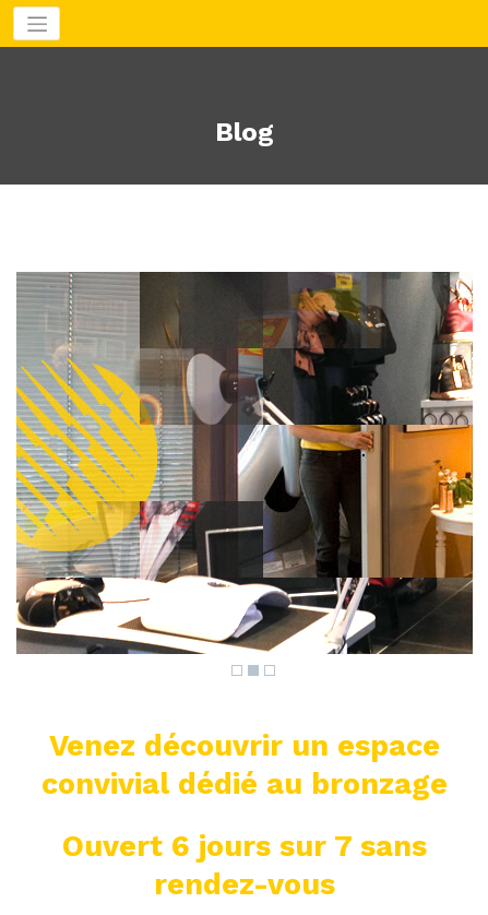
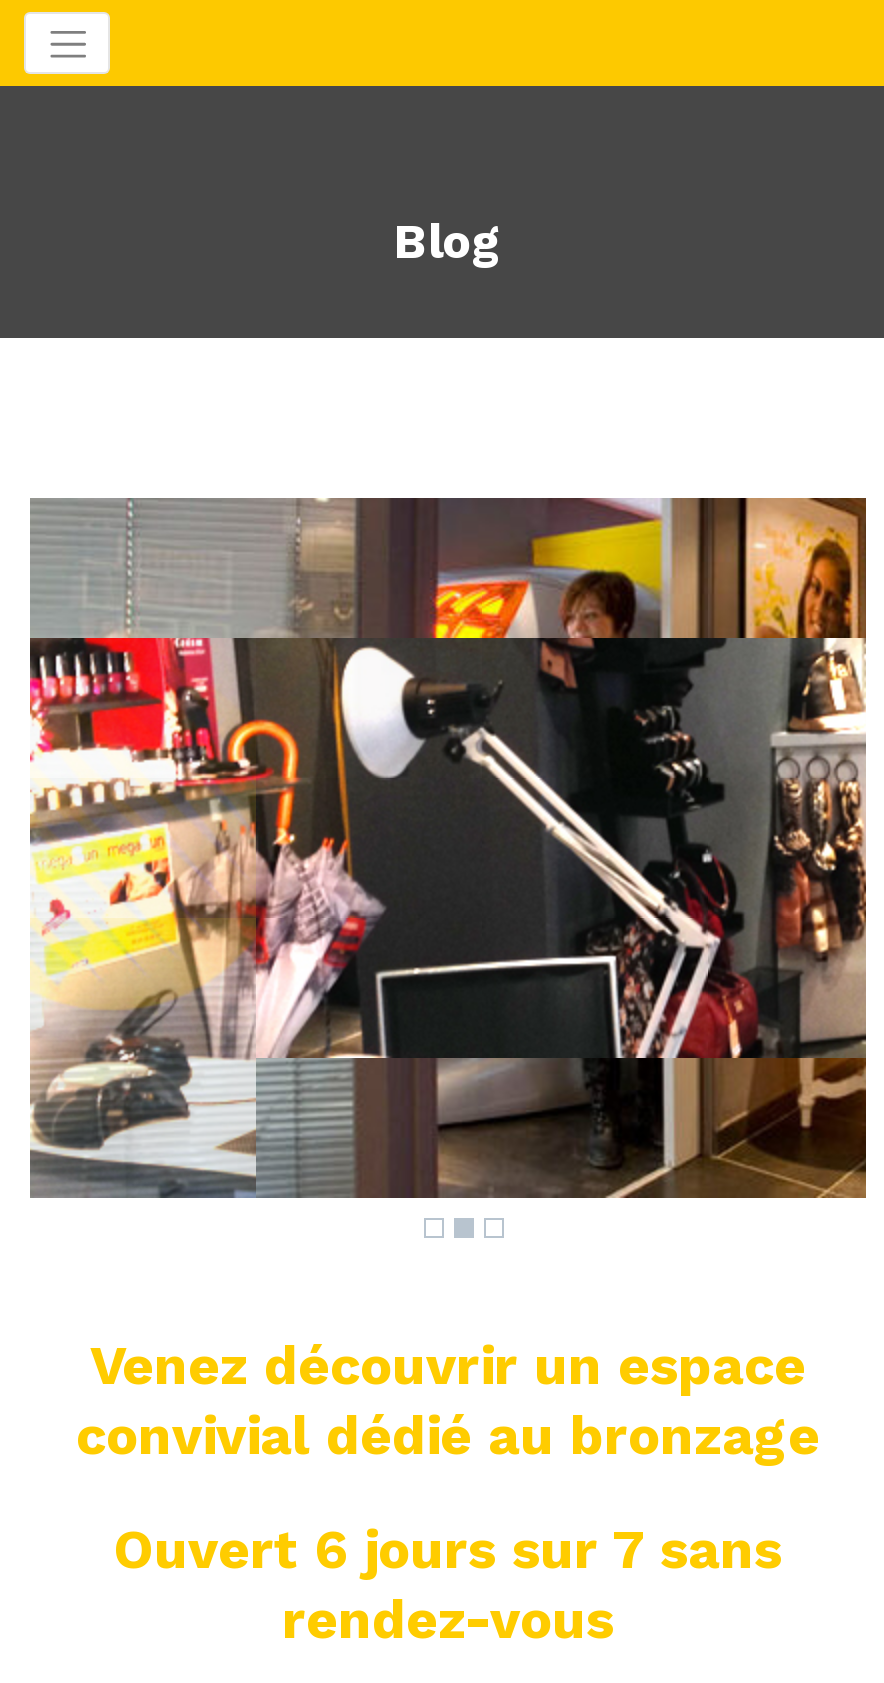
[15,271,474,654] [image] -> [28,496,868,1200] [image]

